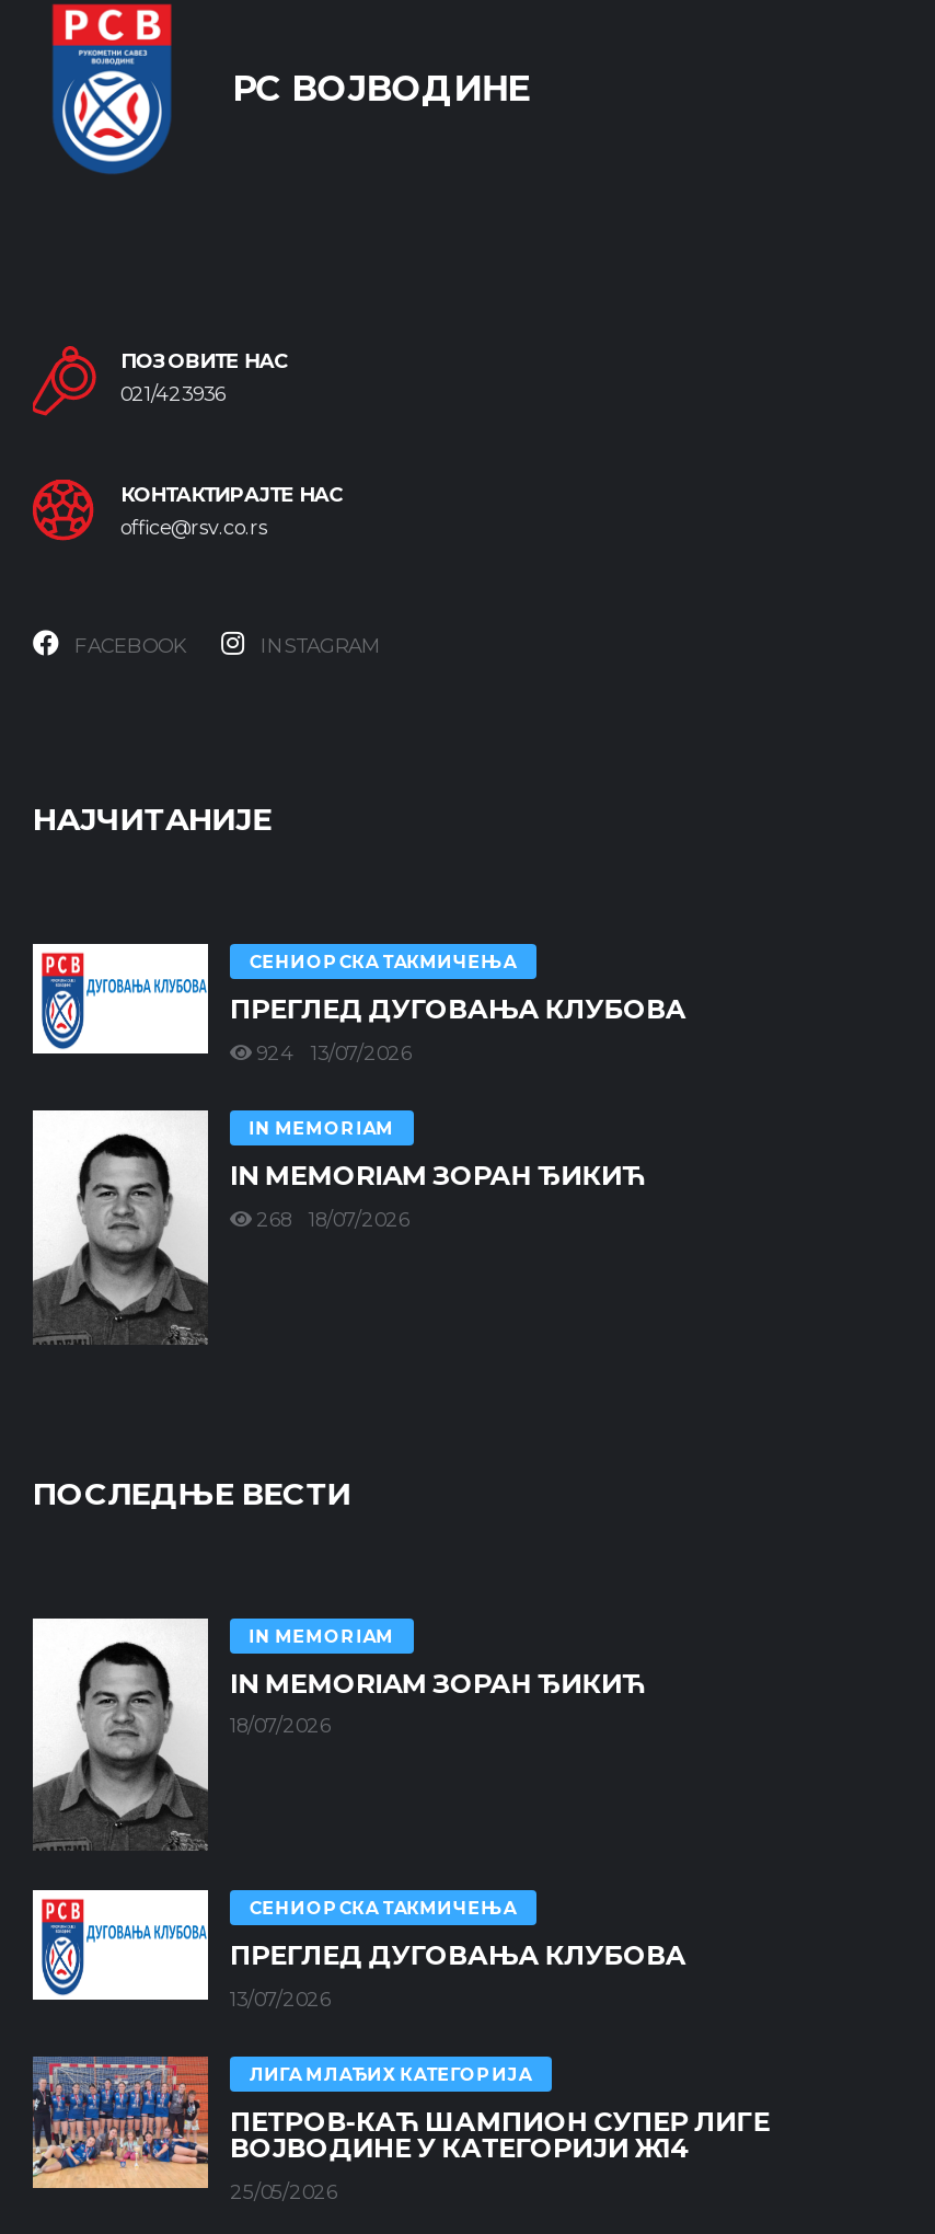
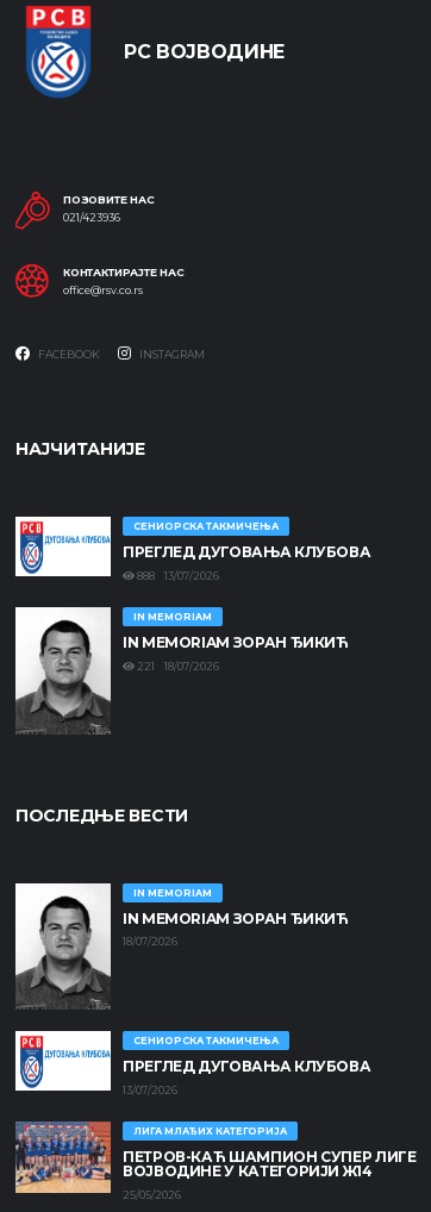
[252,1040,412,1064] 924 13/07/2026 -> [135,569,219,582] 888 13/07/2026
[252,1206,409,1230] 268 18/07/2026 -> [135,659,219,672] 221 18/07/2026

